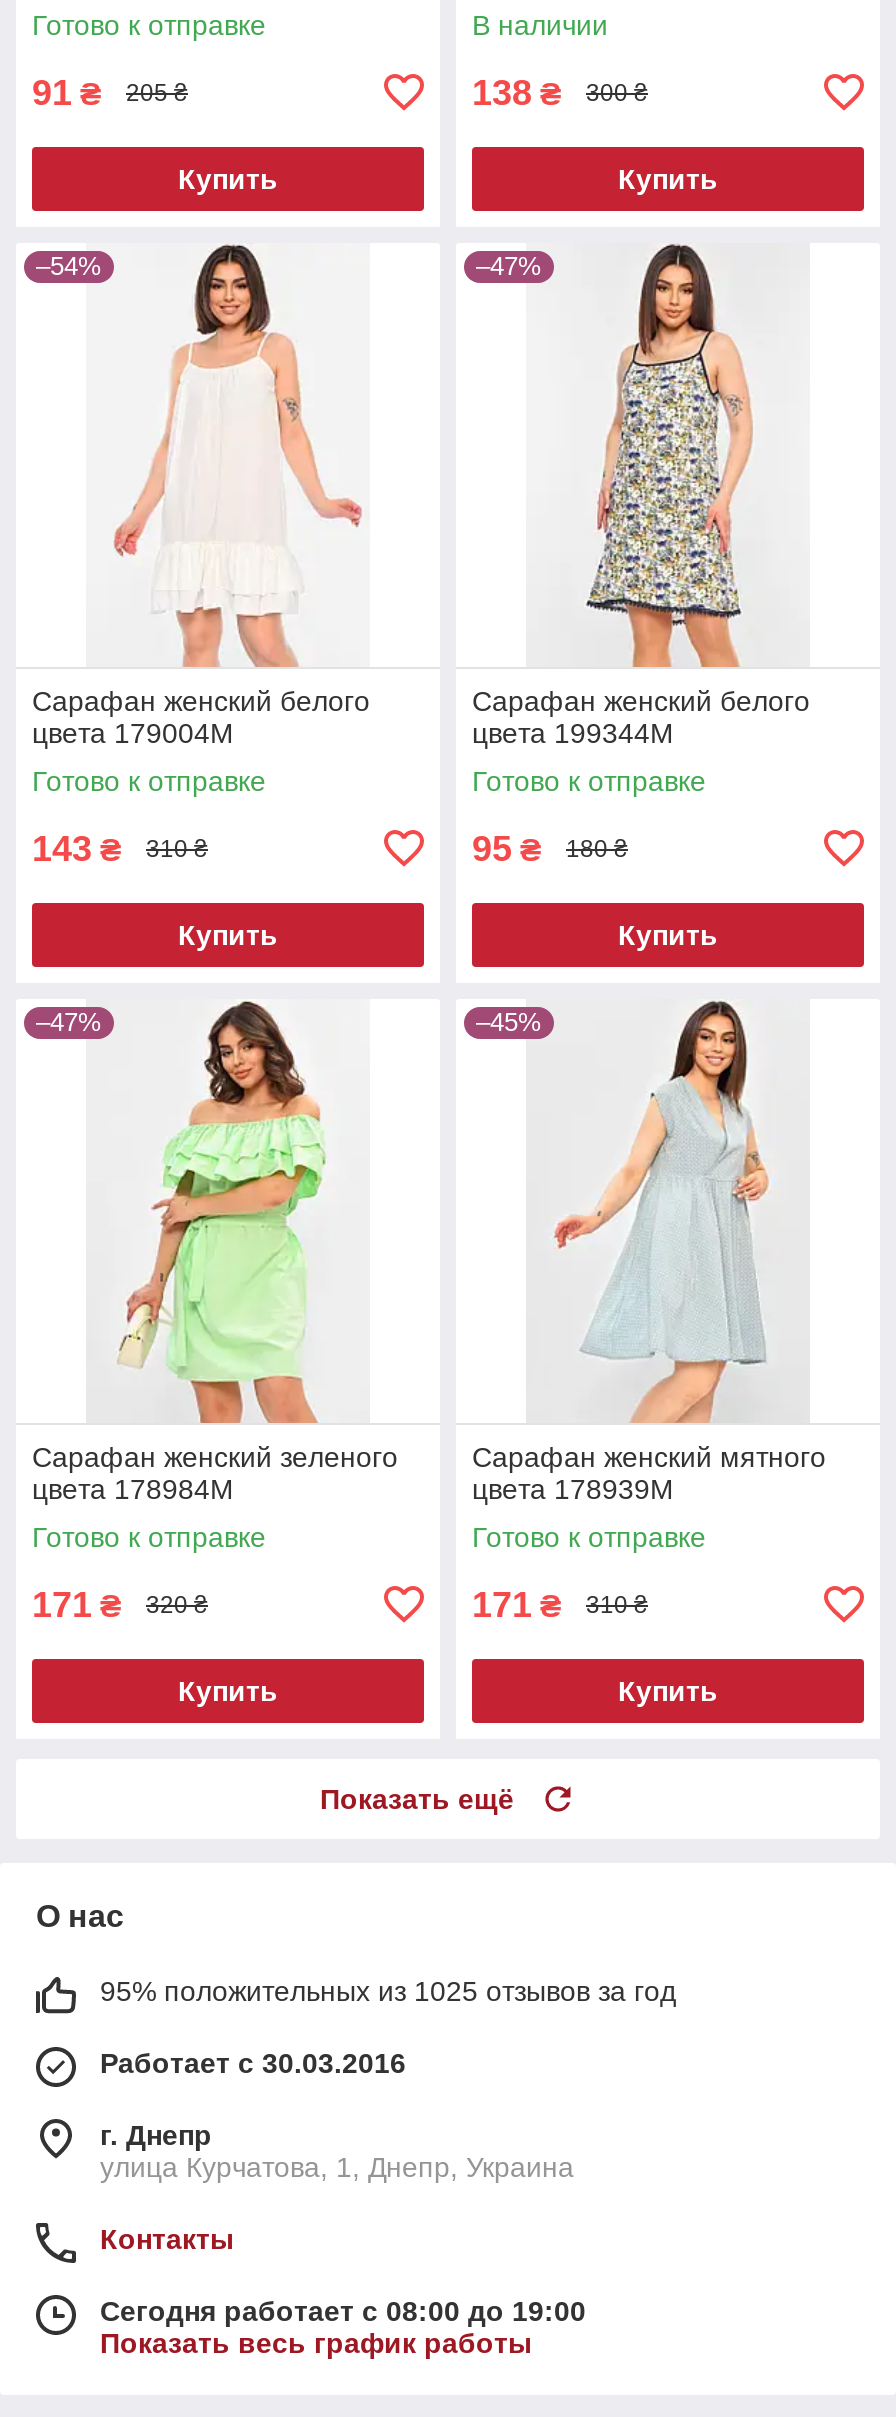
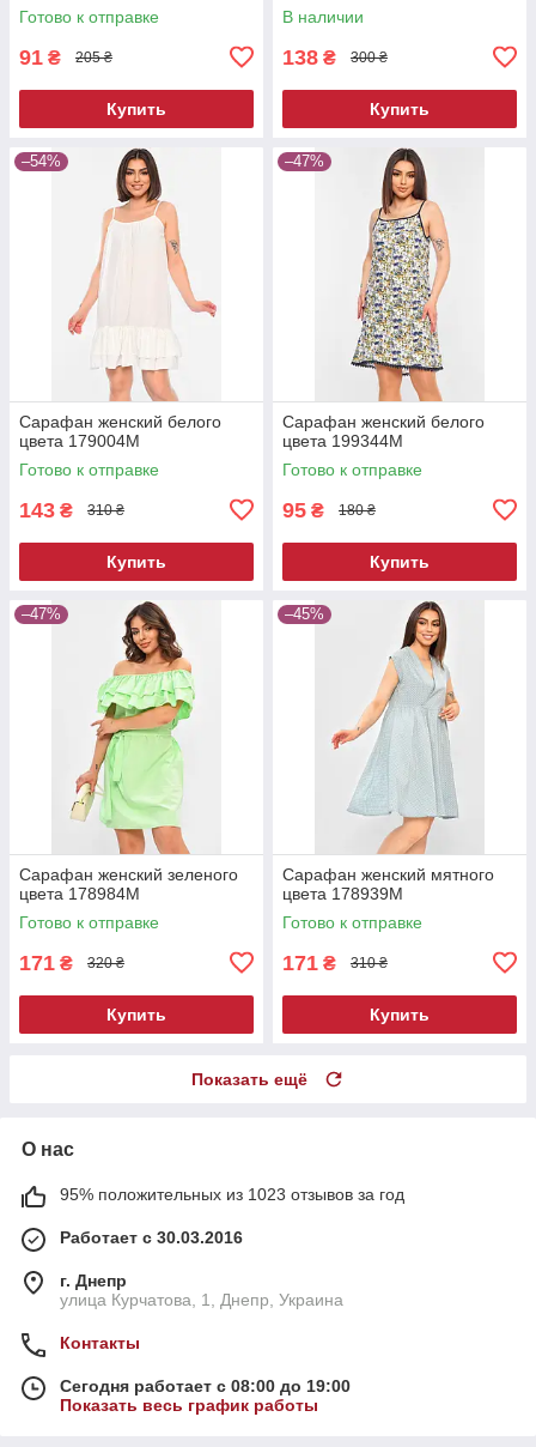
[100,1975,676,2007] 95% положительных из 1025 отзывов за год -> [60,1184,404,1204] 95% положительных из 1023 отзывов за год

